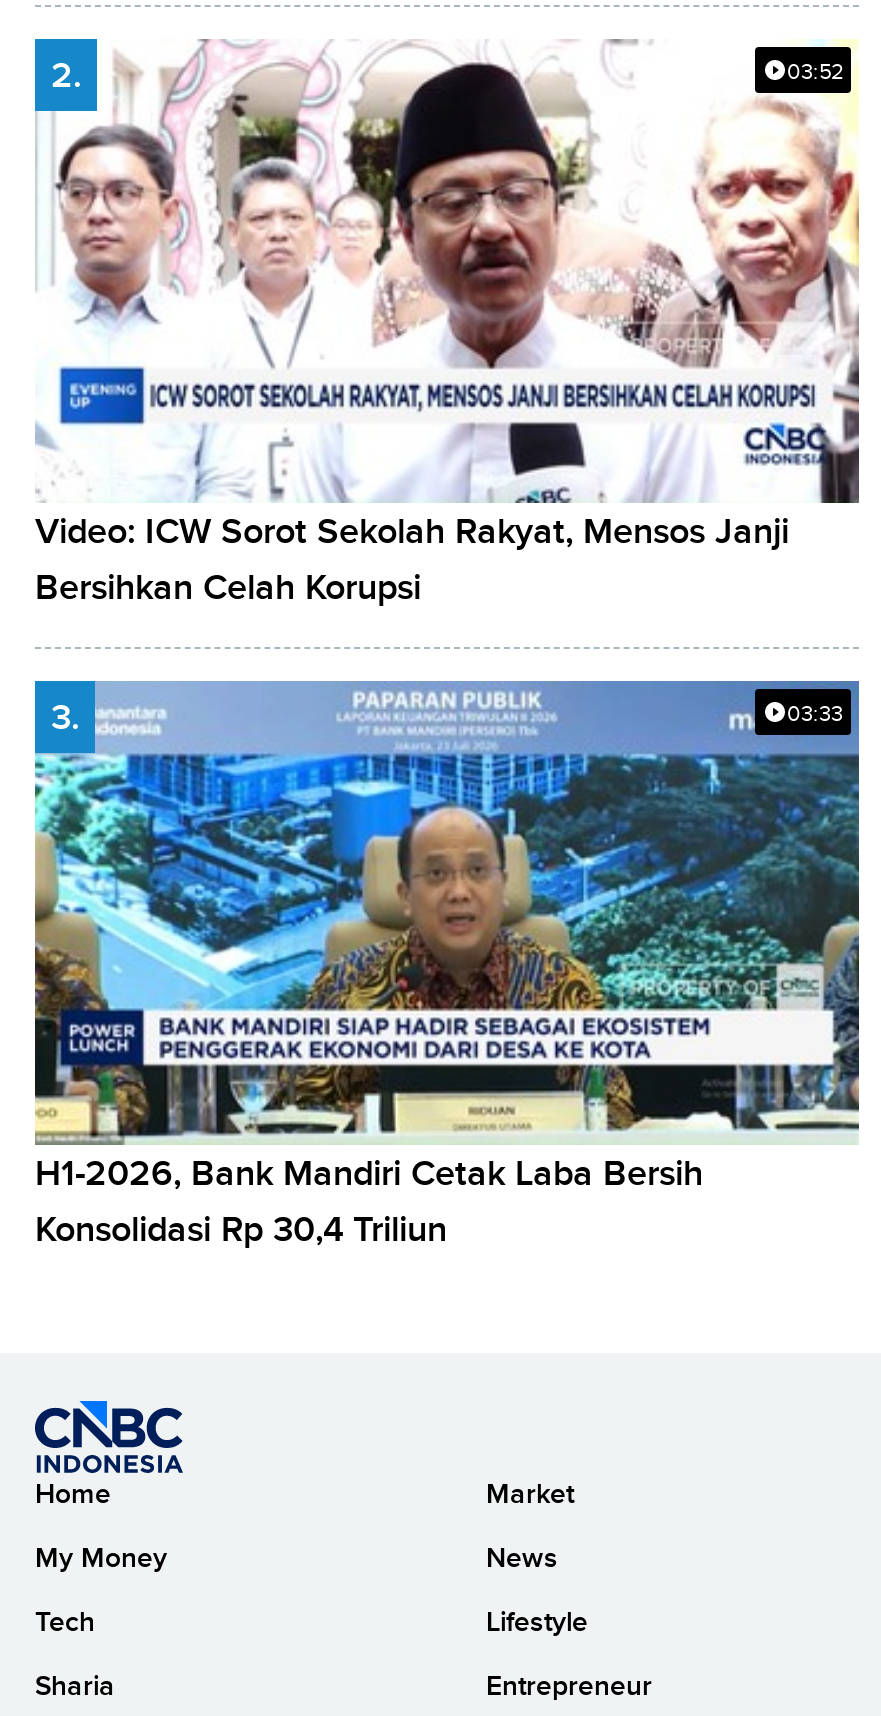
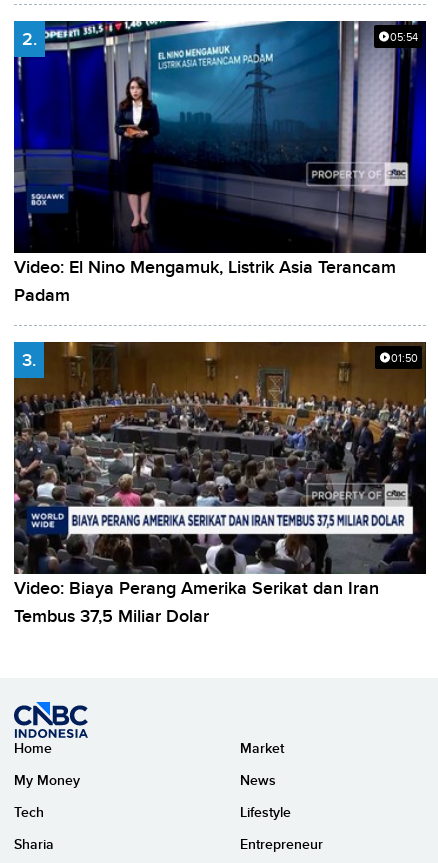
[35,39,861,503] [image] | 03:52 -> [13,20,427,252] [image] | 05:54
[35,511,789,607] Video: ICW Sorot Sekolah Rakyat, Mensos Janji | Bersihkan Celah Korupsi -> [14,257,396,305] Video: El Nino Mengamuk, Listrik Asia Terancam | Padam
[33,679,861,1145] [image] | 03:33 -> [13,341,427,575] [image] | 01:50
[35,1152,703,1248] H1-2026, Bank Mandiri Cetak Laba Bersih | Konsolidasi Rp 30,4 Triliun -> [14,578,379,626] Video: Biaya Perang Amerika Serikat dan Iran | Tembus 37,5 Miliar Dolar

